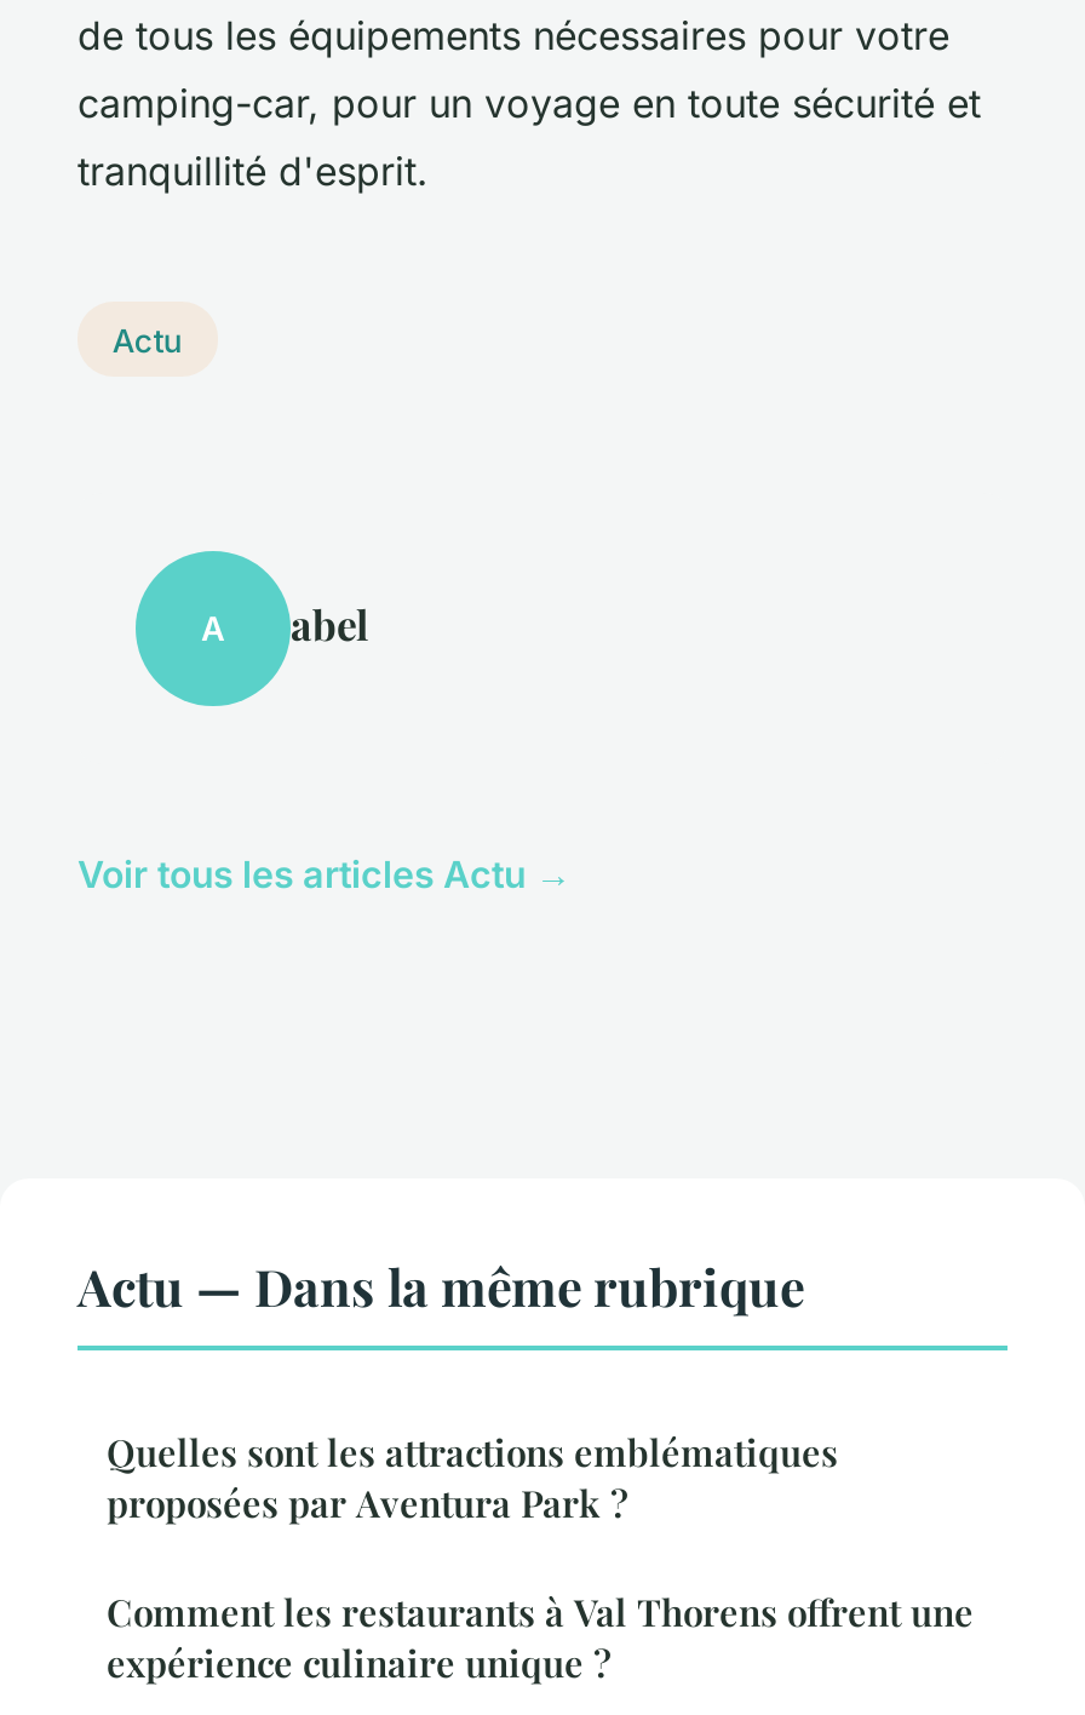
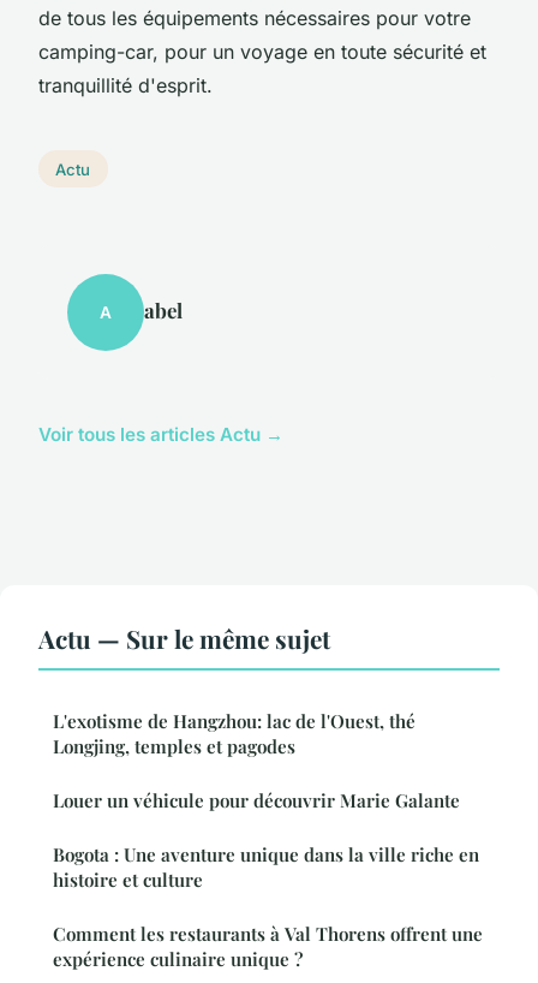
[77,1252,838,1528] Actu — Dans la même rubrique | Quelles sont les attractions emblématiques | proposées par Aventura Park ? -> [38,622,479,892] Actu — Sur le même sujet | L'exotisme de Hangzhou: lac de l'Ouest, thé | Longjing, temples et pagodes | Louer un véhicule pour découvrir Marie Galante | Bogota : Une aventure unique dans la ville riche en | histoire et culture

